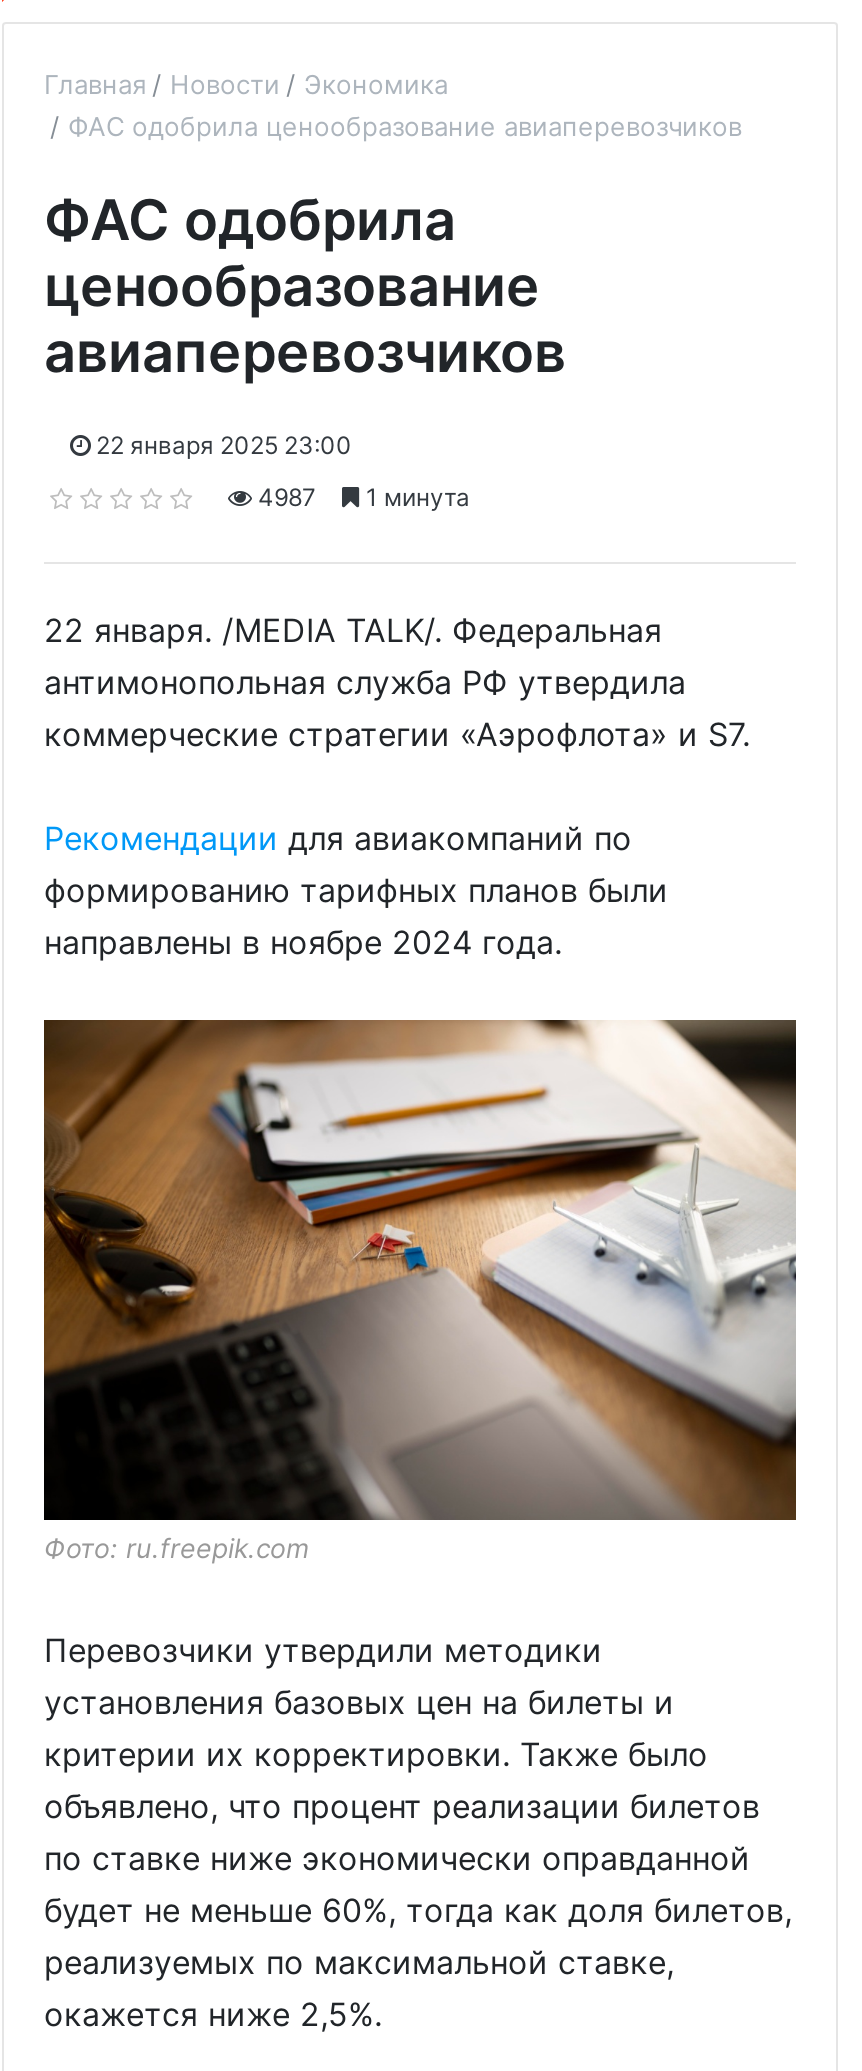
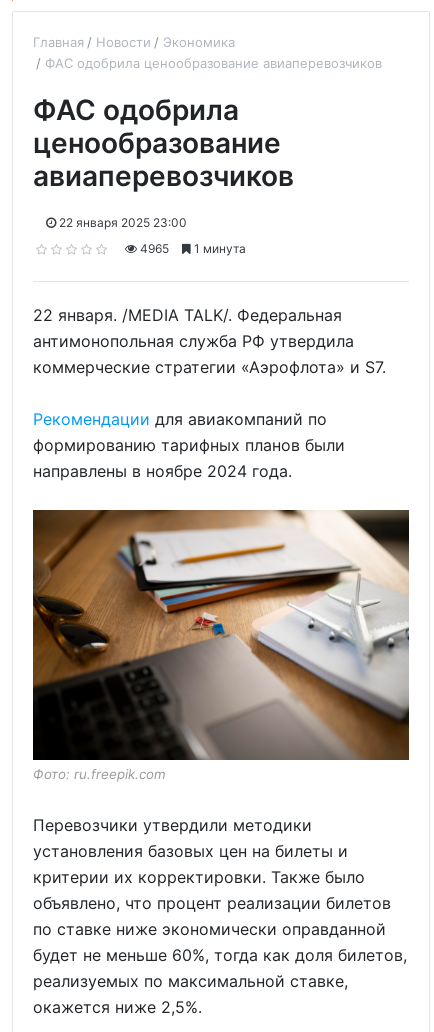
[252,482,316,512] 4987 -> [137,241,169,256] 4965

